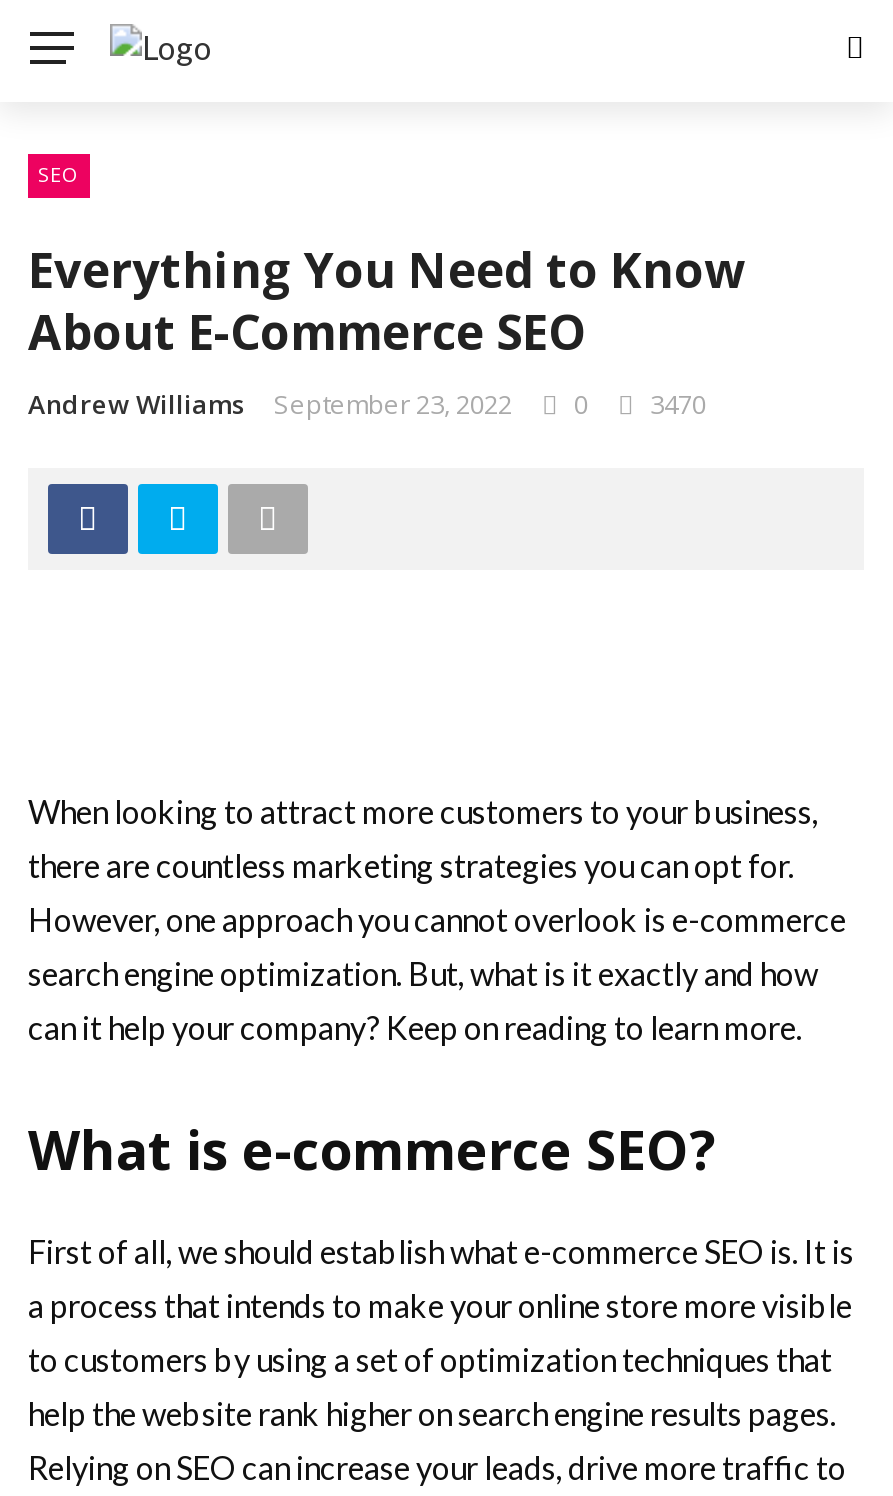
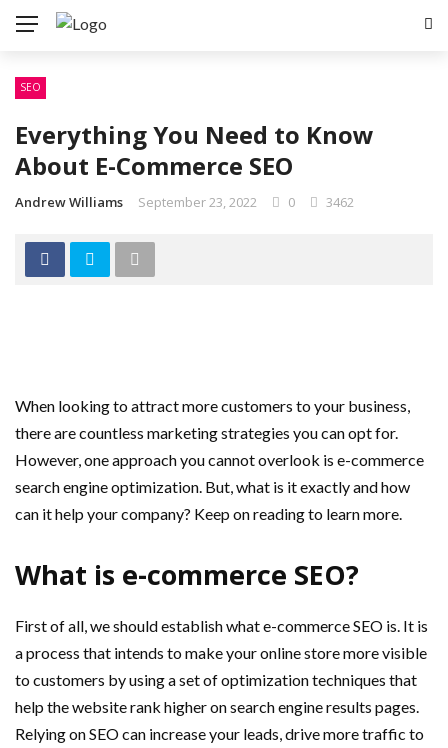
[28,386,706,422] Andrew Williams September 23, 2022 0 3470 -> [15,193,354,211] Andrew Williams September 23, 2022 0 3462

